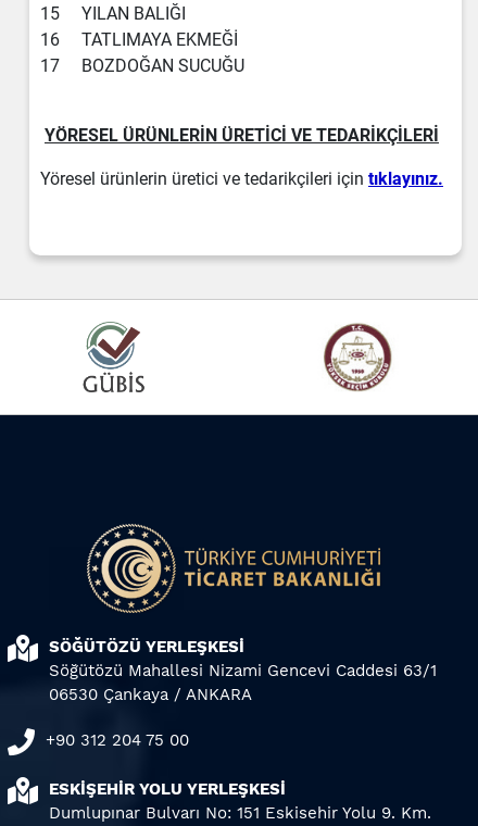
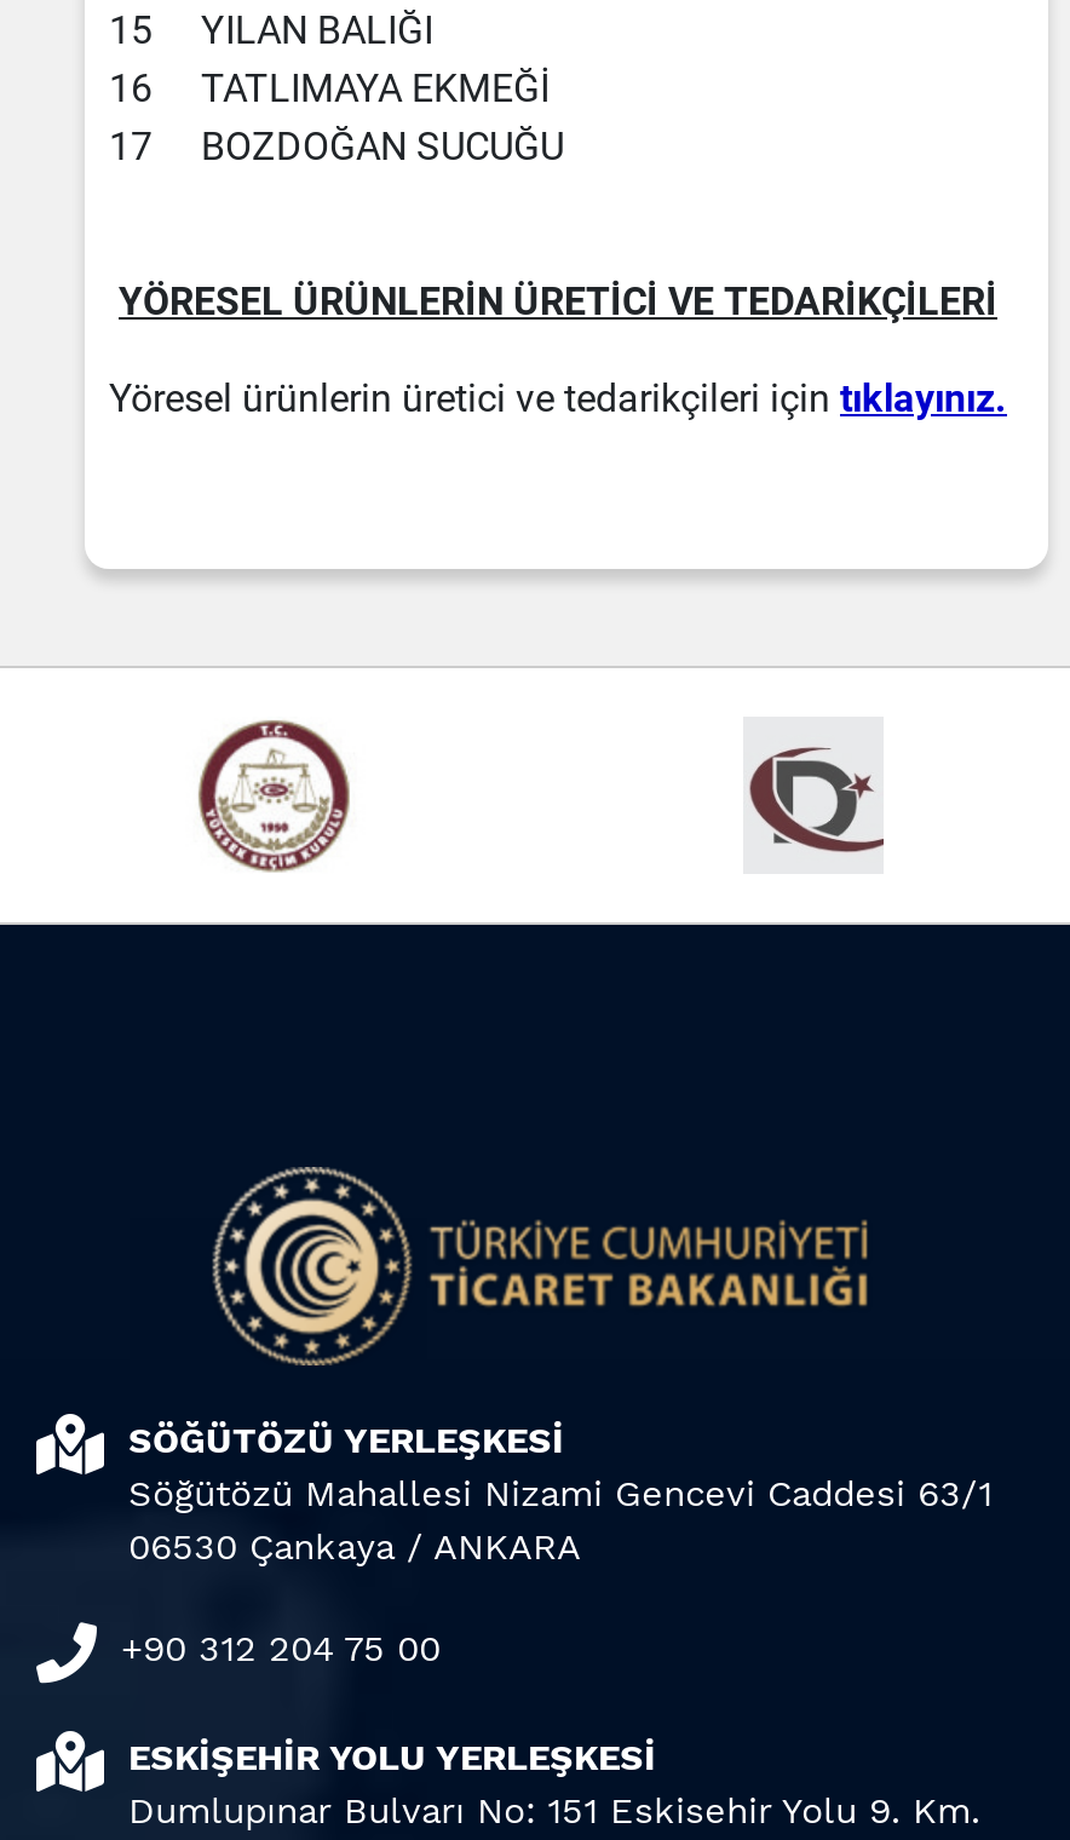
[80,325,148,393] [image] -> [196,721,351,874] [image]
[323,323,392,391] [image] -> [741,721,891,869] [image]

